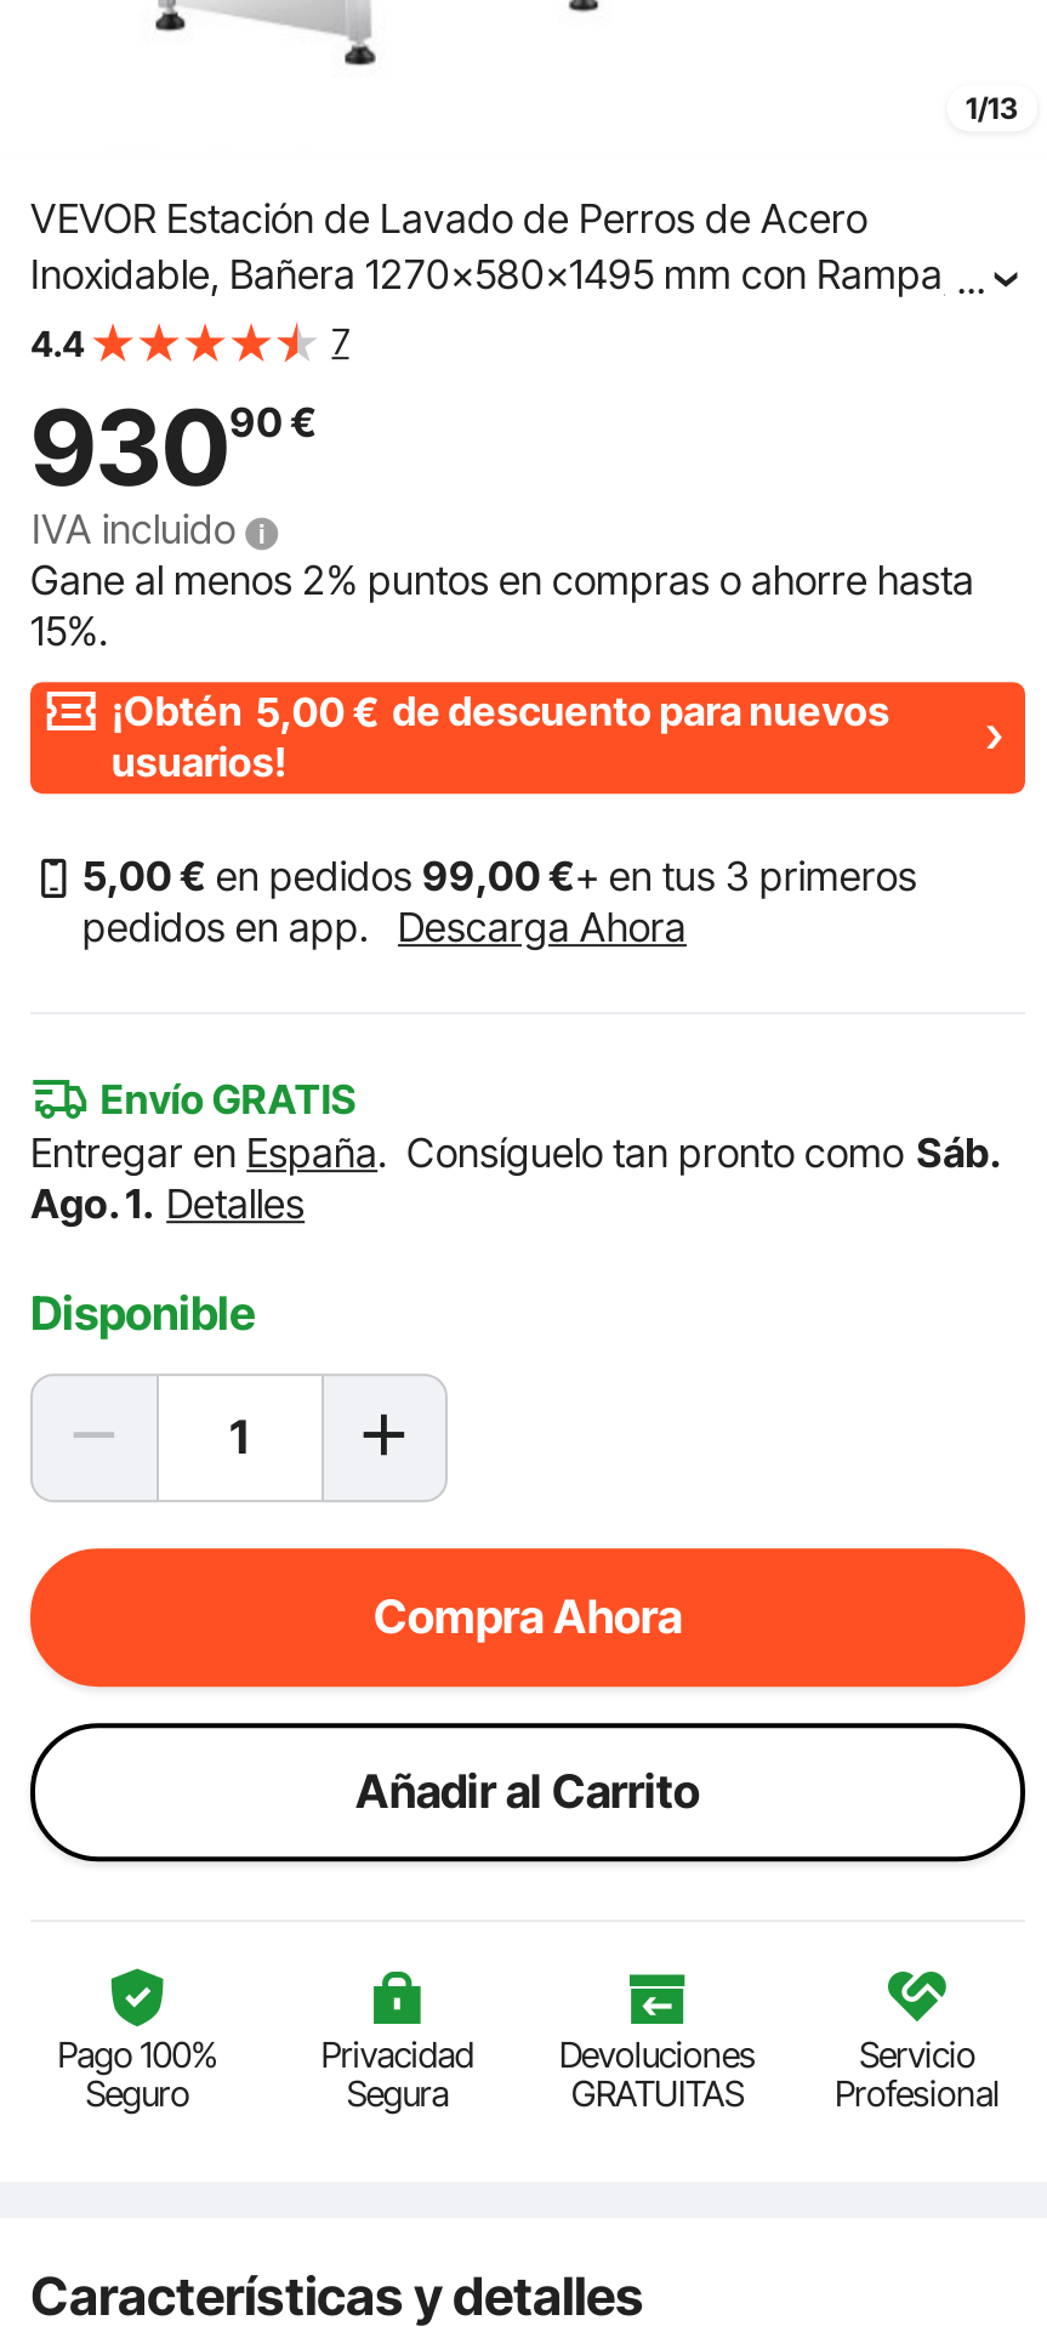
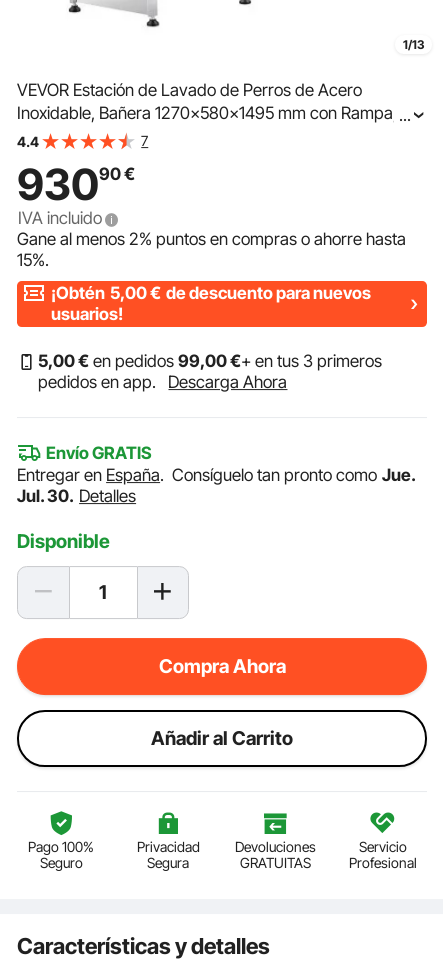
[31,1129,999,1178] Entregar en España. Consíguelo tan pronto como Sáb. -> [17,465,415,485] Entregar en España. Consíguelo tan pronto como Jue.
[31,1180,305,1229] Ago. 1. Detalles -> [17,486,136,506] Jul. 30. Detalles

